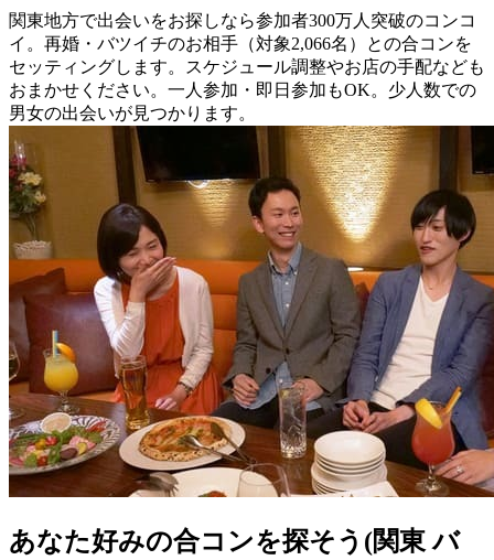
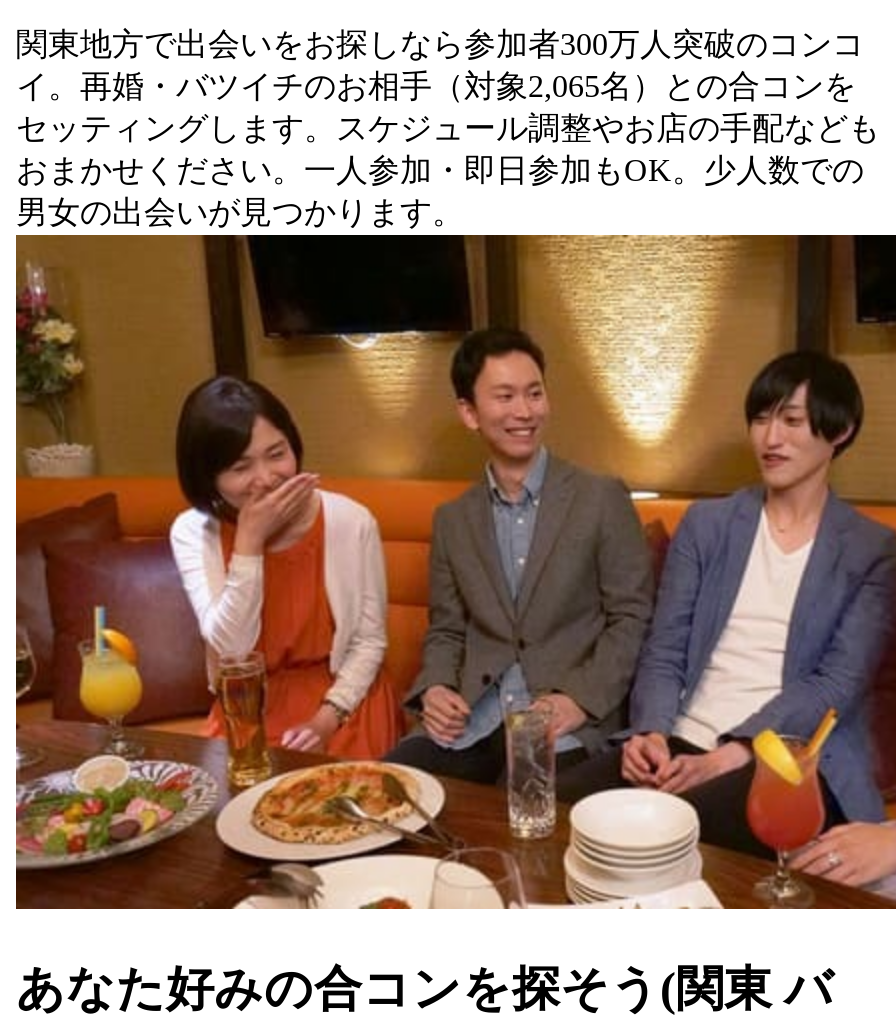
[9,34,472,53] イ。再婚・バツイチのお相手（対象2,066名）との合コンを -> [16,69,856,103] イ。再婚・バツイチのお相手（対象2,065名）との合コンを

